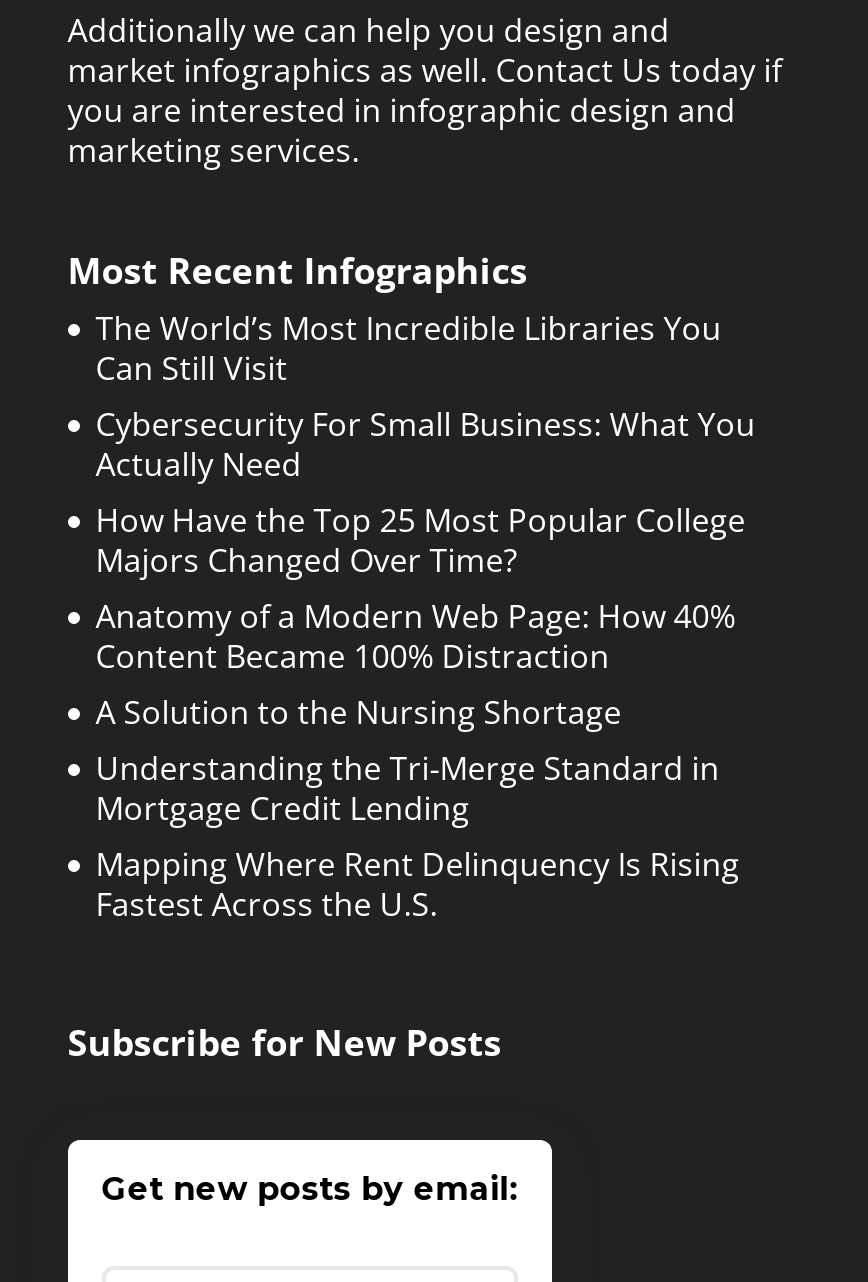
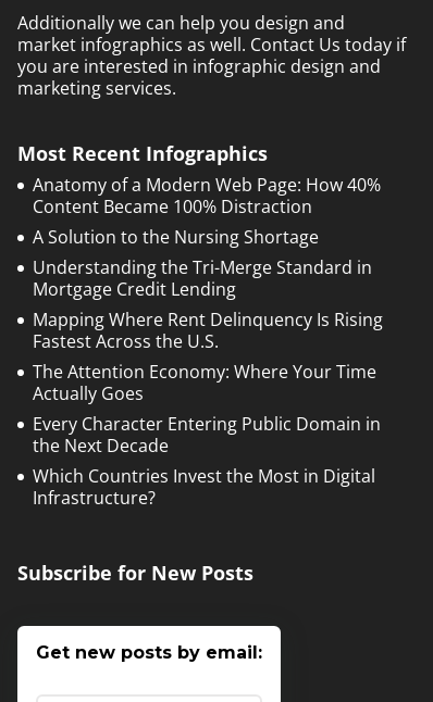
[96,307,756,583] The World’s Most Incredible Libraries You | Can Still Visit | Cybersecurity For Small Business: What You | Actually Need | How Have the Top 25 Most Popular College | Majors Changed Over Time? -> none
moved [96,595,740,927] -> [32,173,383,354]: Anatomy of a Modern Web Page: How 40% | Content Became 100% Distraction | A Solution to the Nursing Shortage | Understanding the Tri-Merge Standard in | Mortgage Credit Lending | Mapping Where Rent Delinquency Is Rising | Fastest Across the U.S.
none -> [32,360,381,510] The Attention Economy: Where Your Time | Actually Goes | Every Character Entering Public Domain in | the Next Decade | Which Countries Invest the Most in Digital | Infrastructure?

